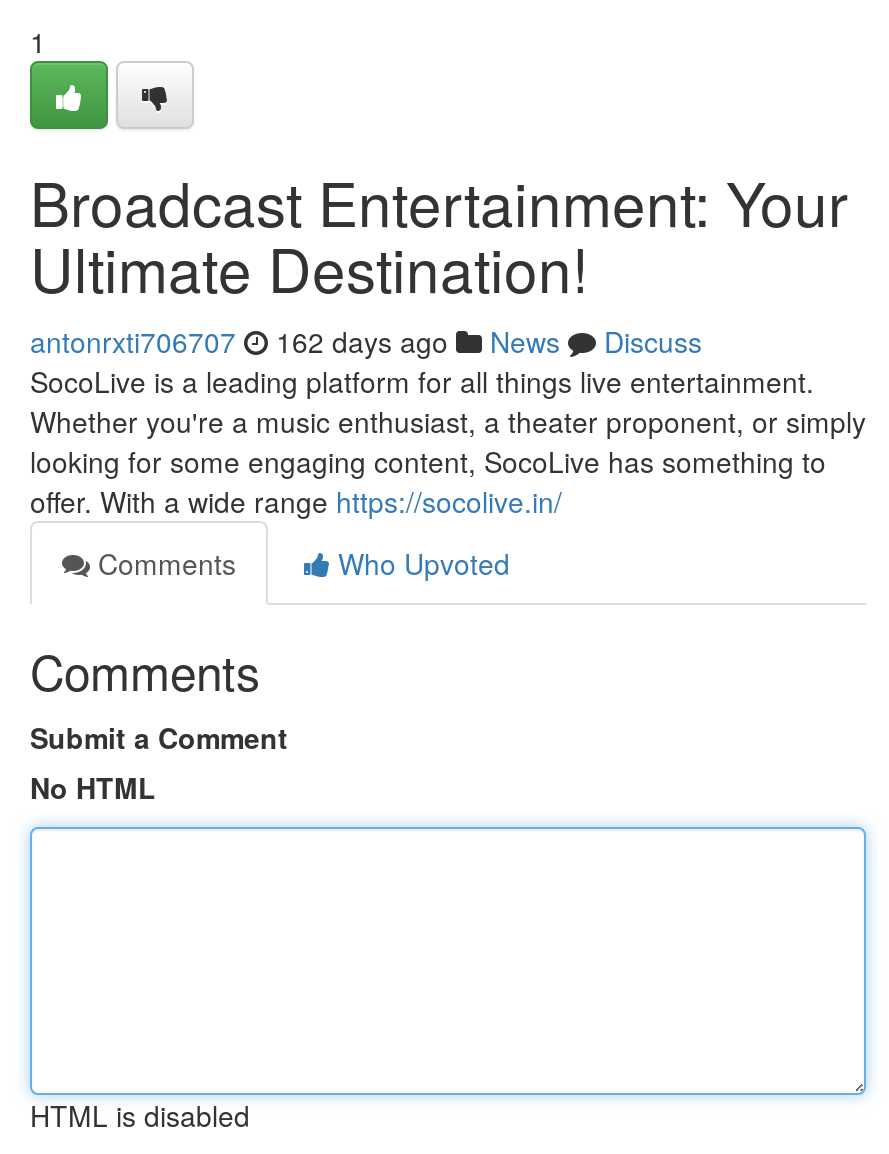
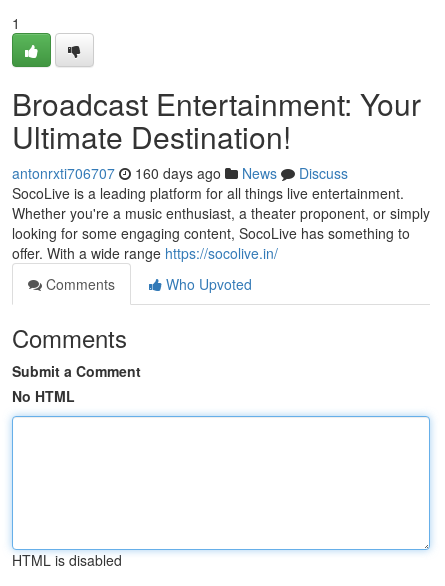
[30,321,702,361] antonrxti706707 162 days ago News Discuss -> [12,163,348,183] antonrxti706707 160 days ago News Discuss

